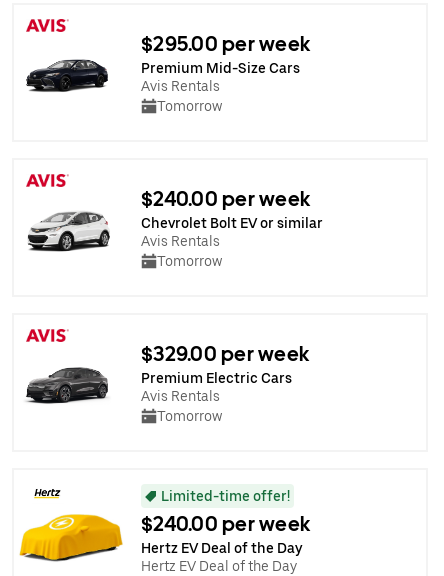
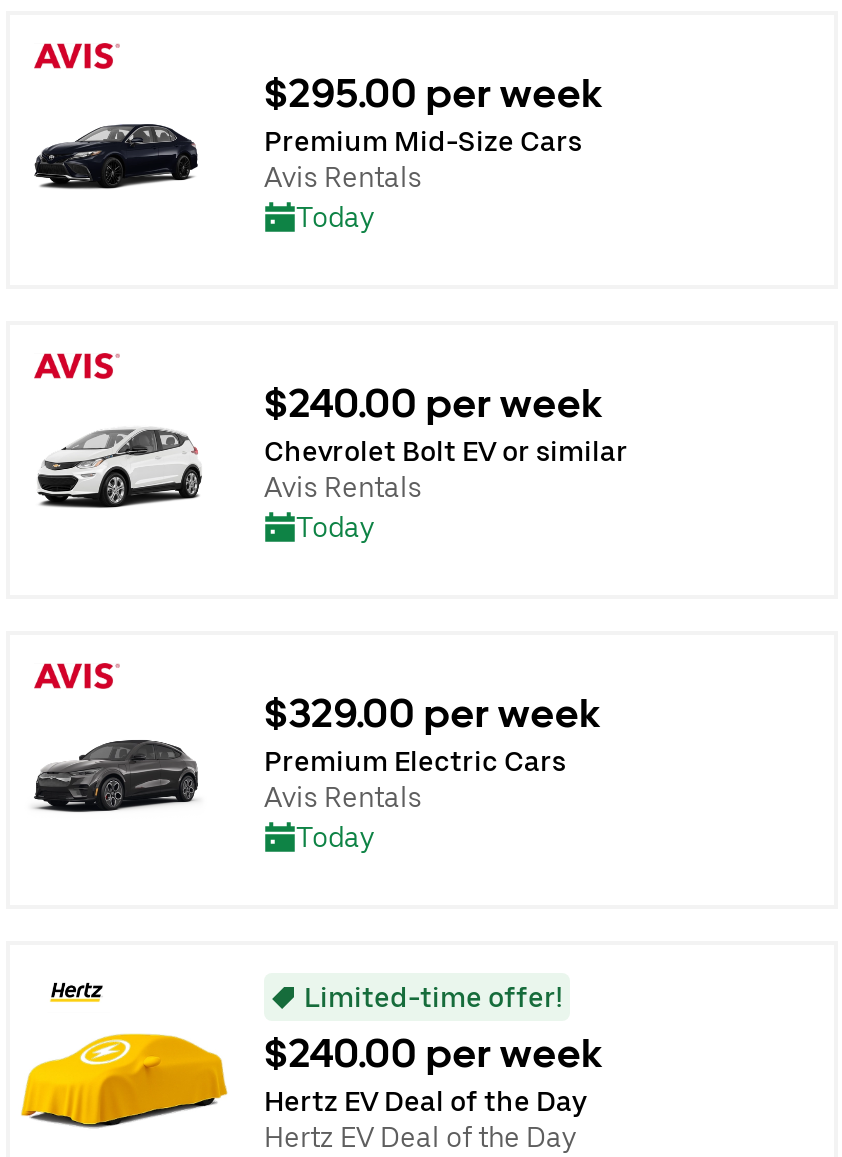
[157,97,222,113] Tomorrow -> [296,200,374,232] Today
[157,252,222,268] Tomorrow -> [296,510,374,542] Today
[157,407,222,423] Tomorrow -> [296,820,374,852] Today

